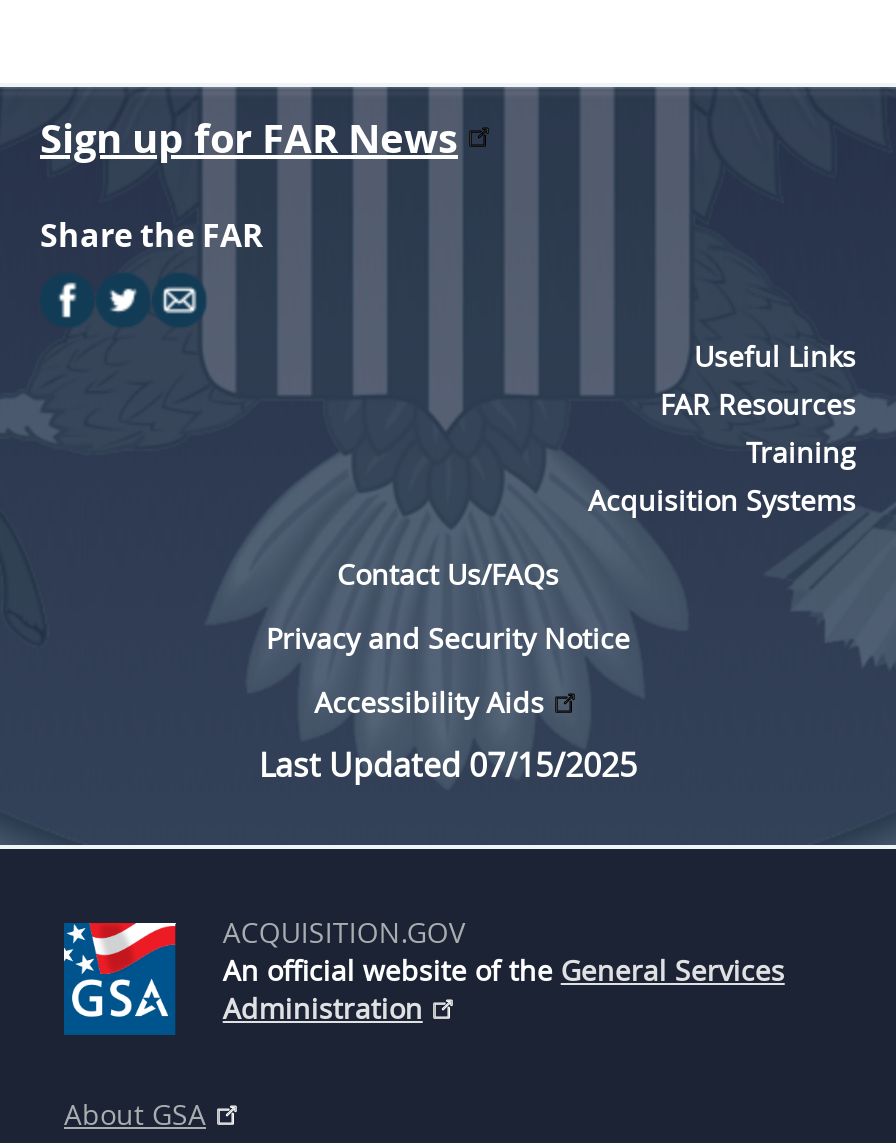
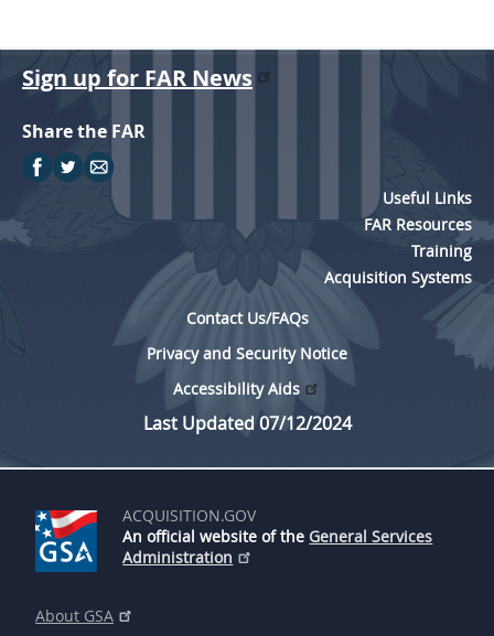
[259,743,637,787] Last Updated 07/15/2025 -> [143,411,351,435] Last Updated 07/12/2024

